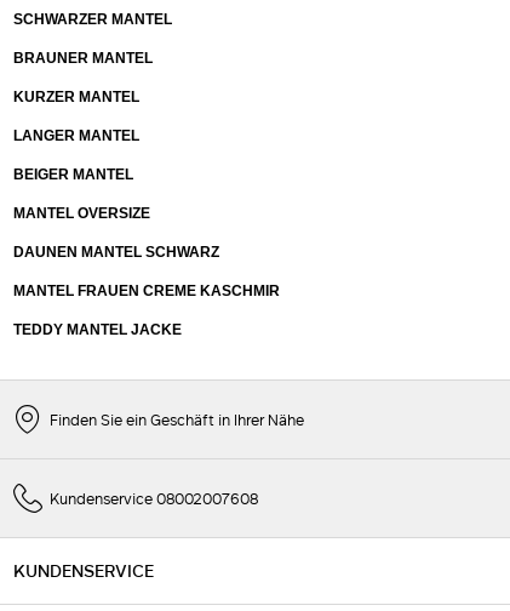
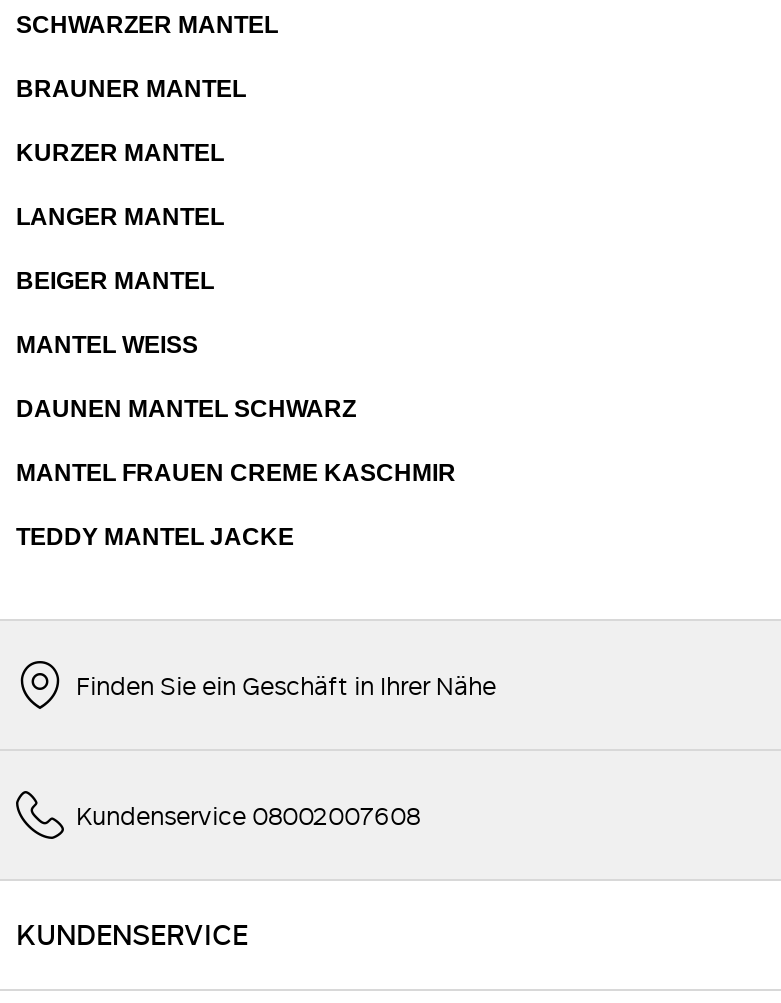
[13,205,150,222] MANTEL OVERSIZE -> [16,331,198,359] MANTEL WEISS

